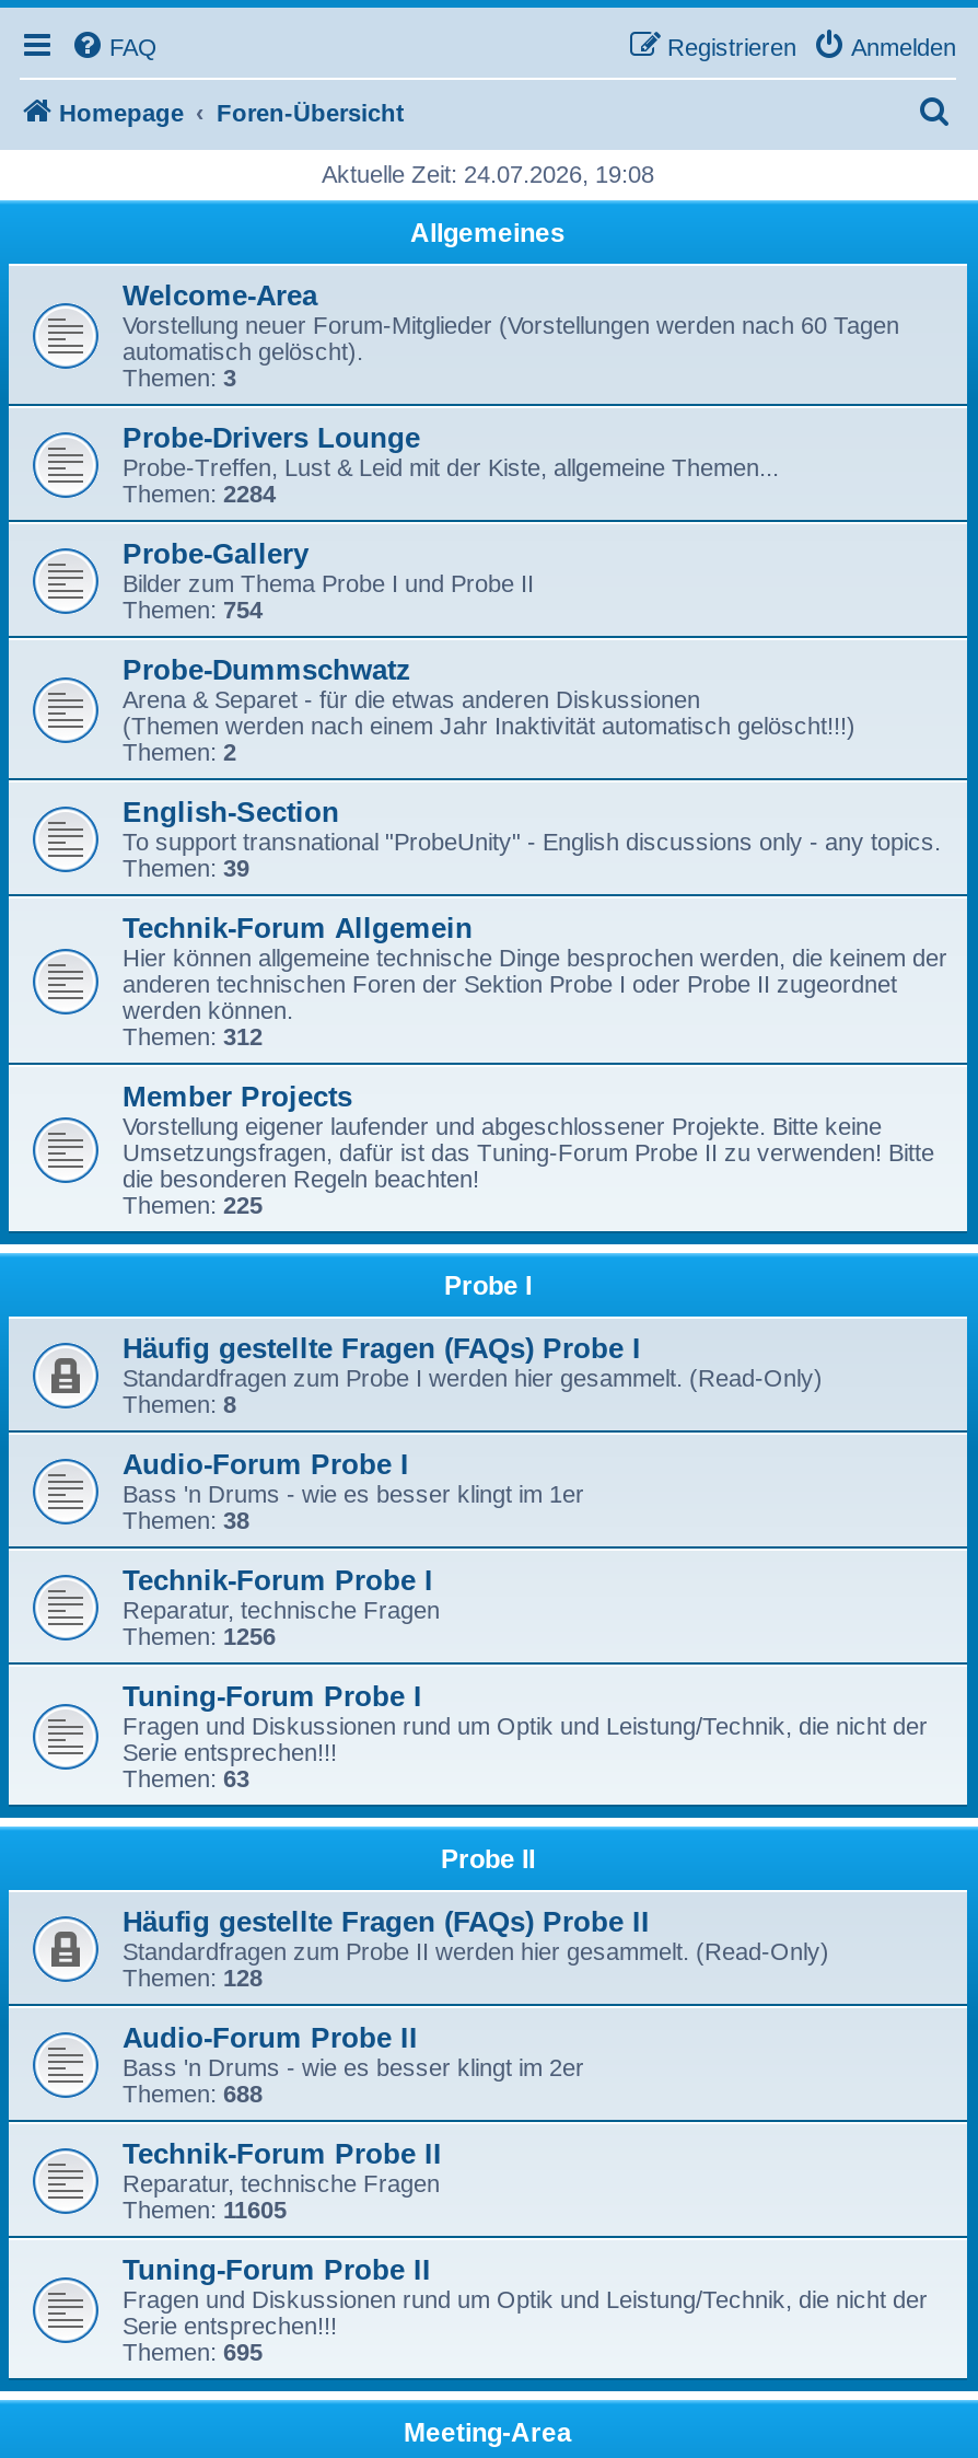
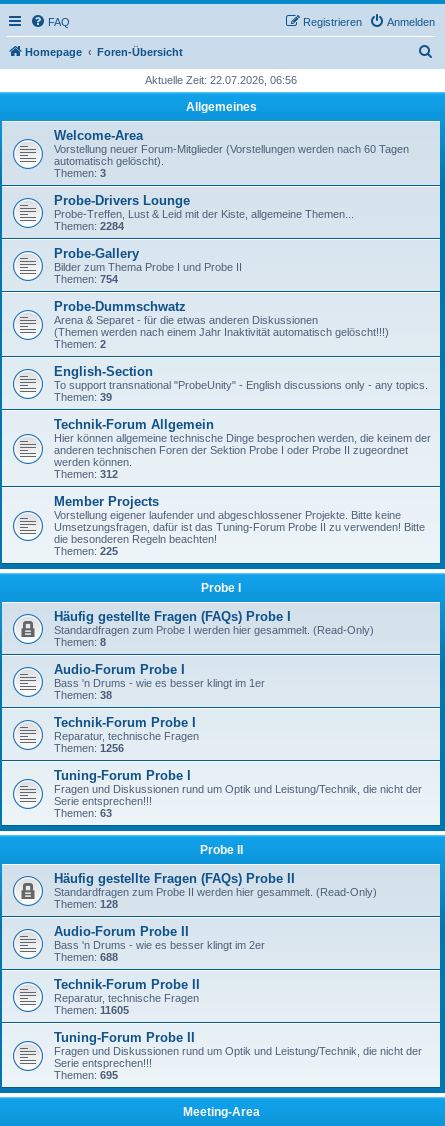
[322,161,654,187] Aktuelle Zeit: 24.07.2026, 19:08 -> [145,74,297,86] Aktuelle Zeit: 22.07.2026, 06:56

